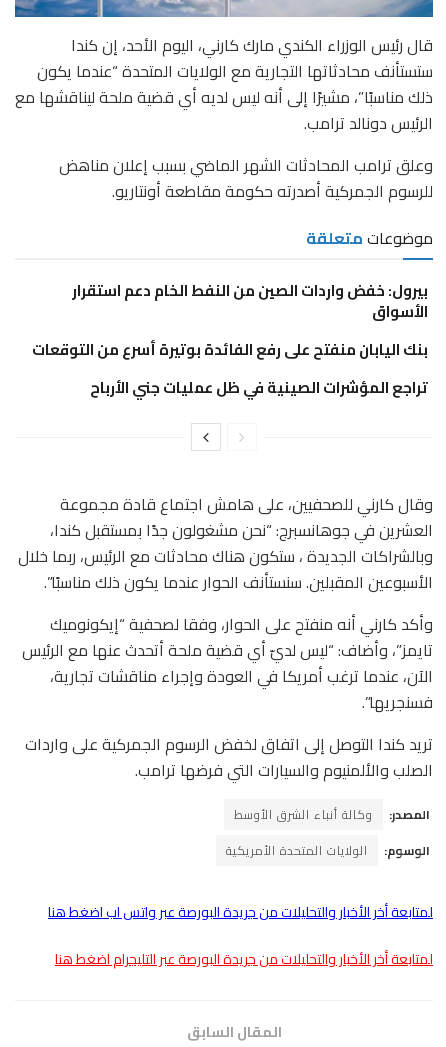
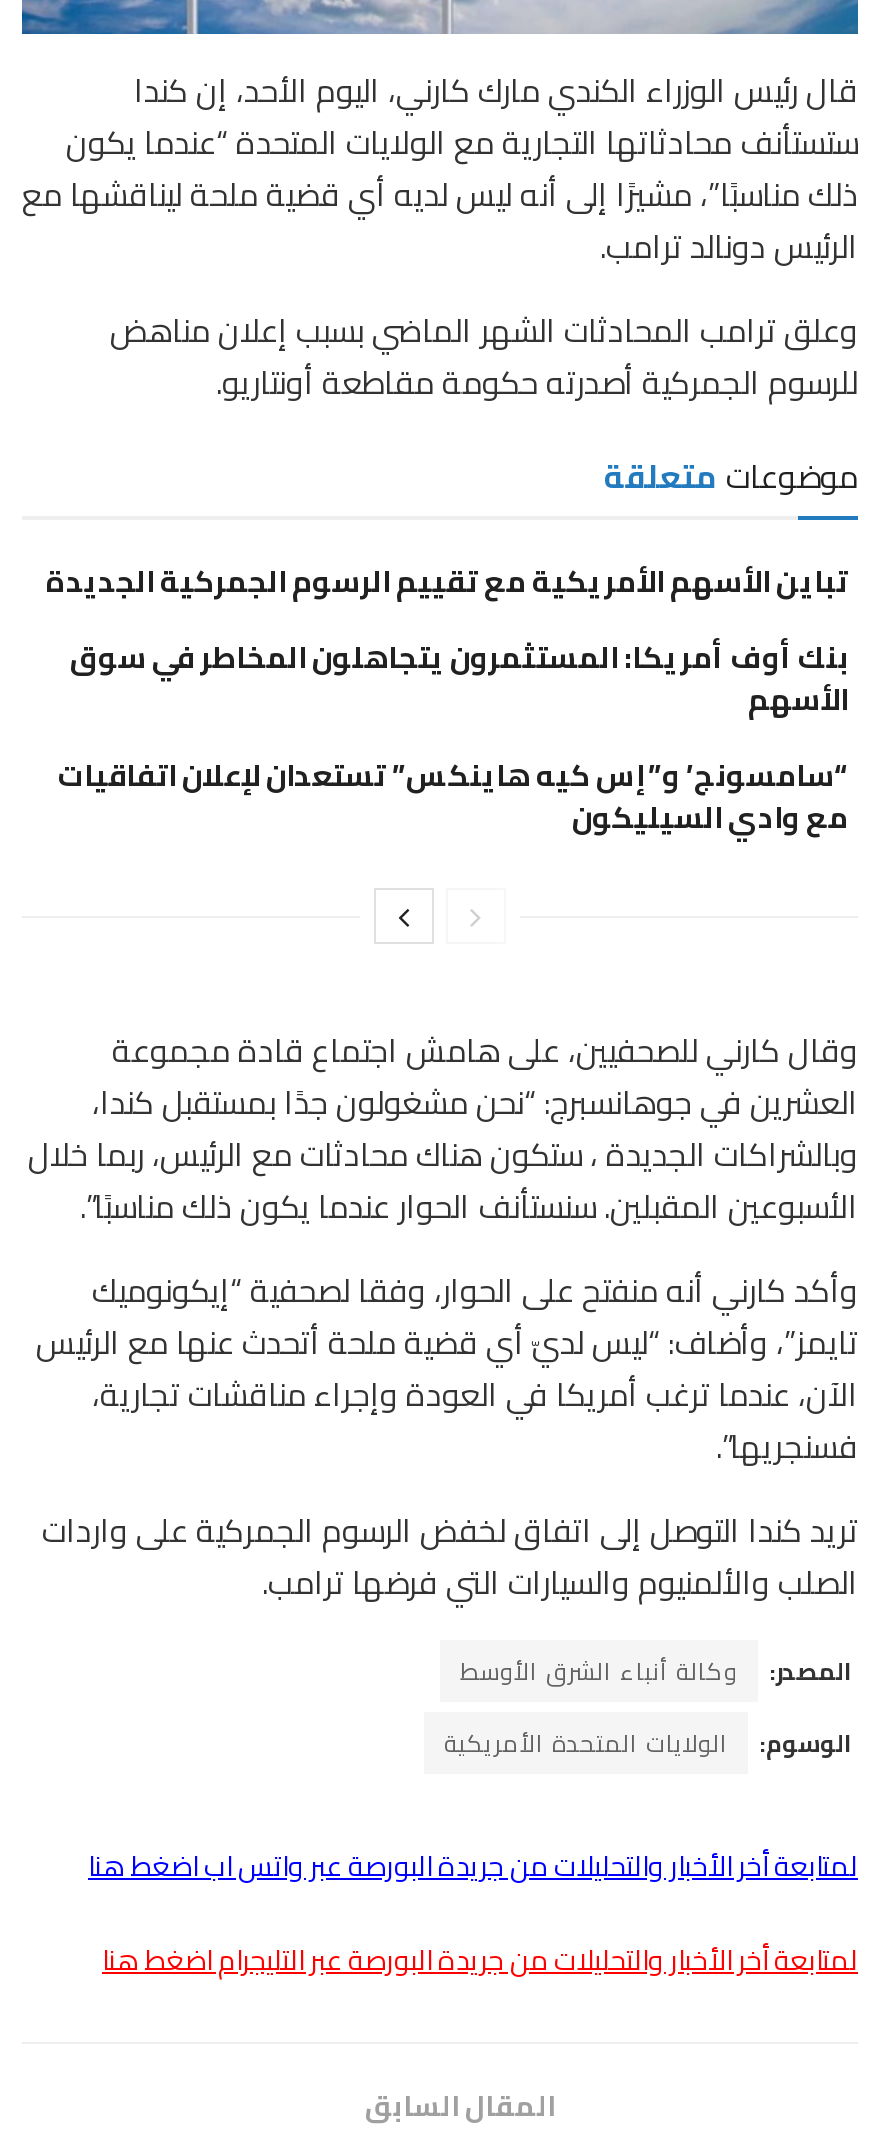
[32,276,428,402] بيرول: خفض واردات الصين من النفط الخام دعم استقرار | الأسواق | بنك اليابان منفتح على رفع الفائدة بوتيرة أسرع من التوقعات | تراجع المؤشرات الصينية في ظل عمليات جني الأرباح -> [46,552,848,846] تباين الأسهم الأمريكية مع تقييم الرسوم الجمركية الجديدة | بنك أوف أمريكا: المستثمرون يتجاهلون المخاطر في سوق | الأسهم | “سامسونج’ و”إس كيه هاينكس” تستعدان لإعلان اتفاقيات | مع وادي السيليكون

